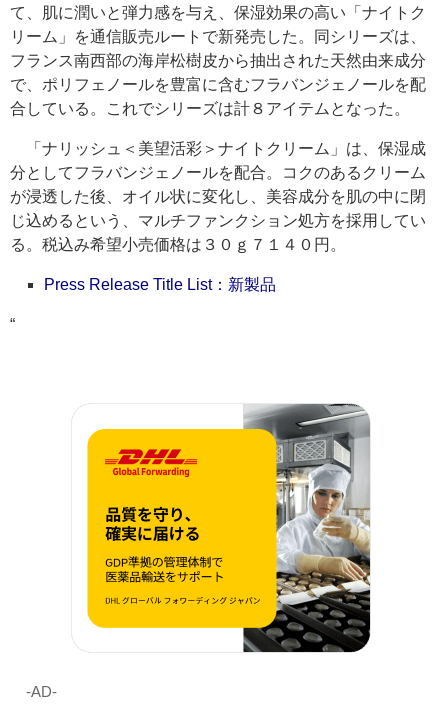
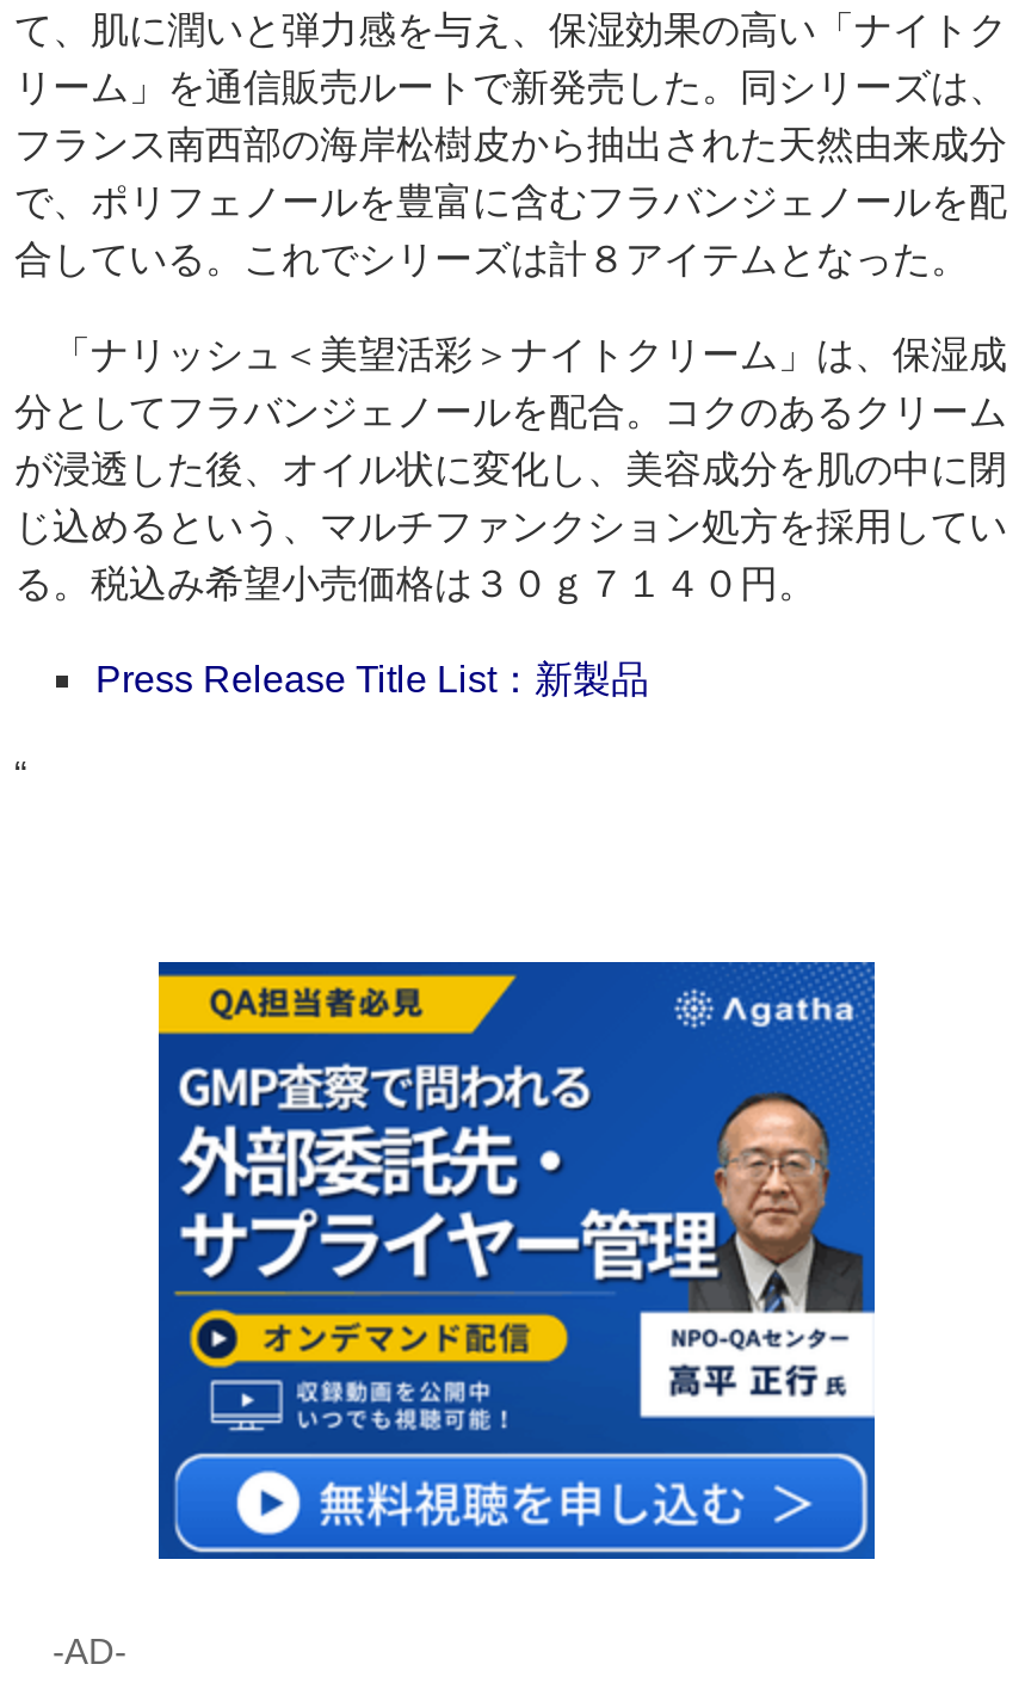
[71,403,371,653] [image] -> [156,960,877,1561] [image]

